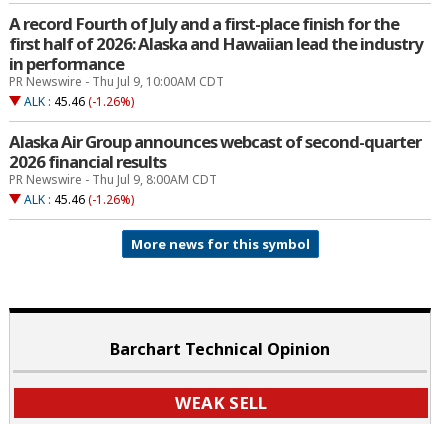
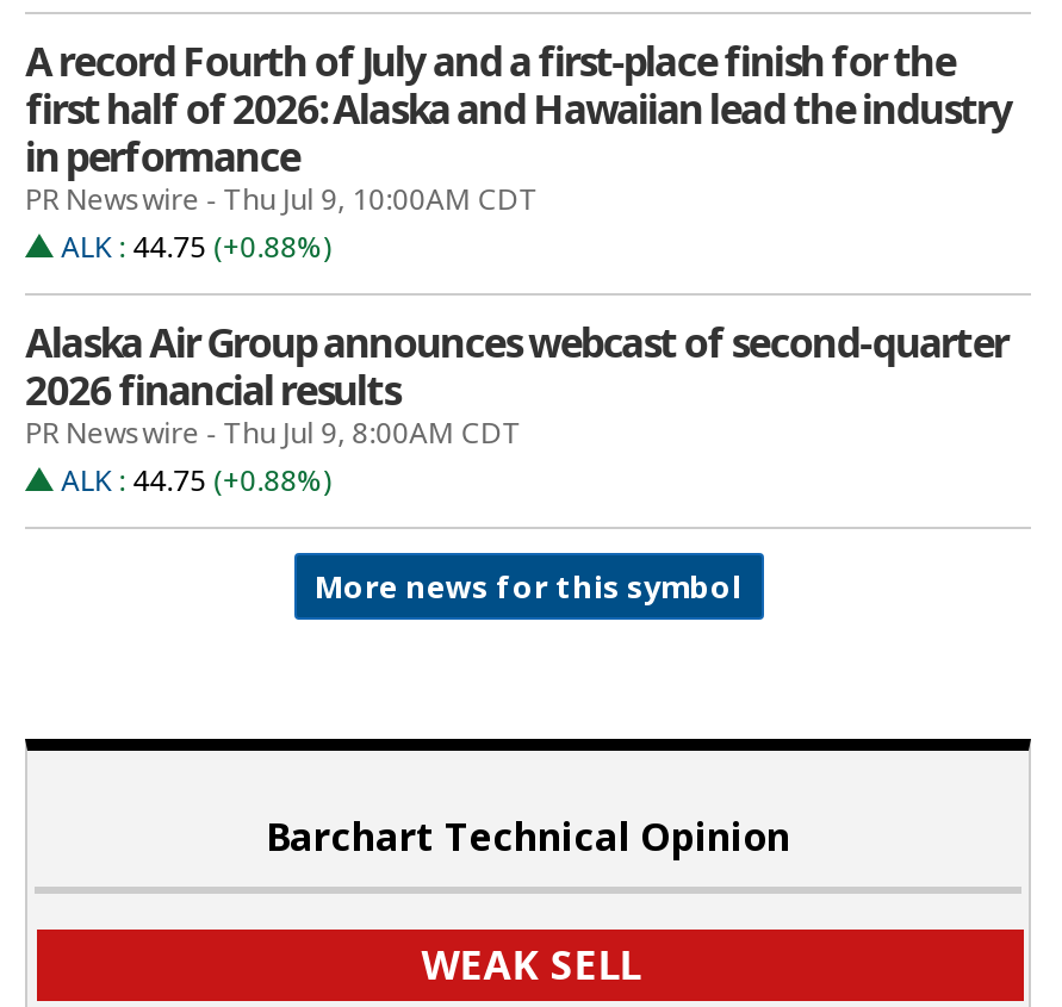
[24,93,134,110] ALK : 45.46 (-1.26%) -> [61,226,330,267] ALK : 44.75 (+0.88%)
[24,191,134,208] ALK : 45.46 (-1.26%) -> [61,460,330,501] ALK : 44.75 (+0.88%)

